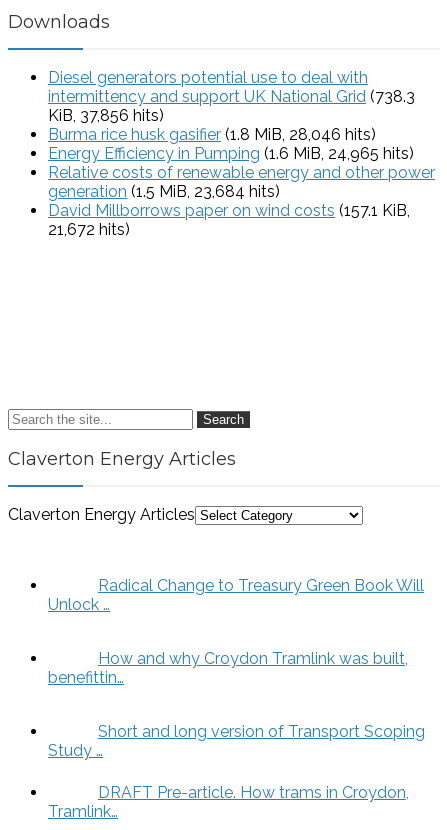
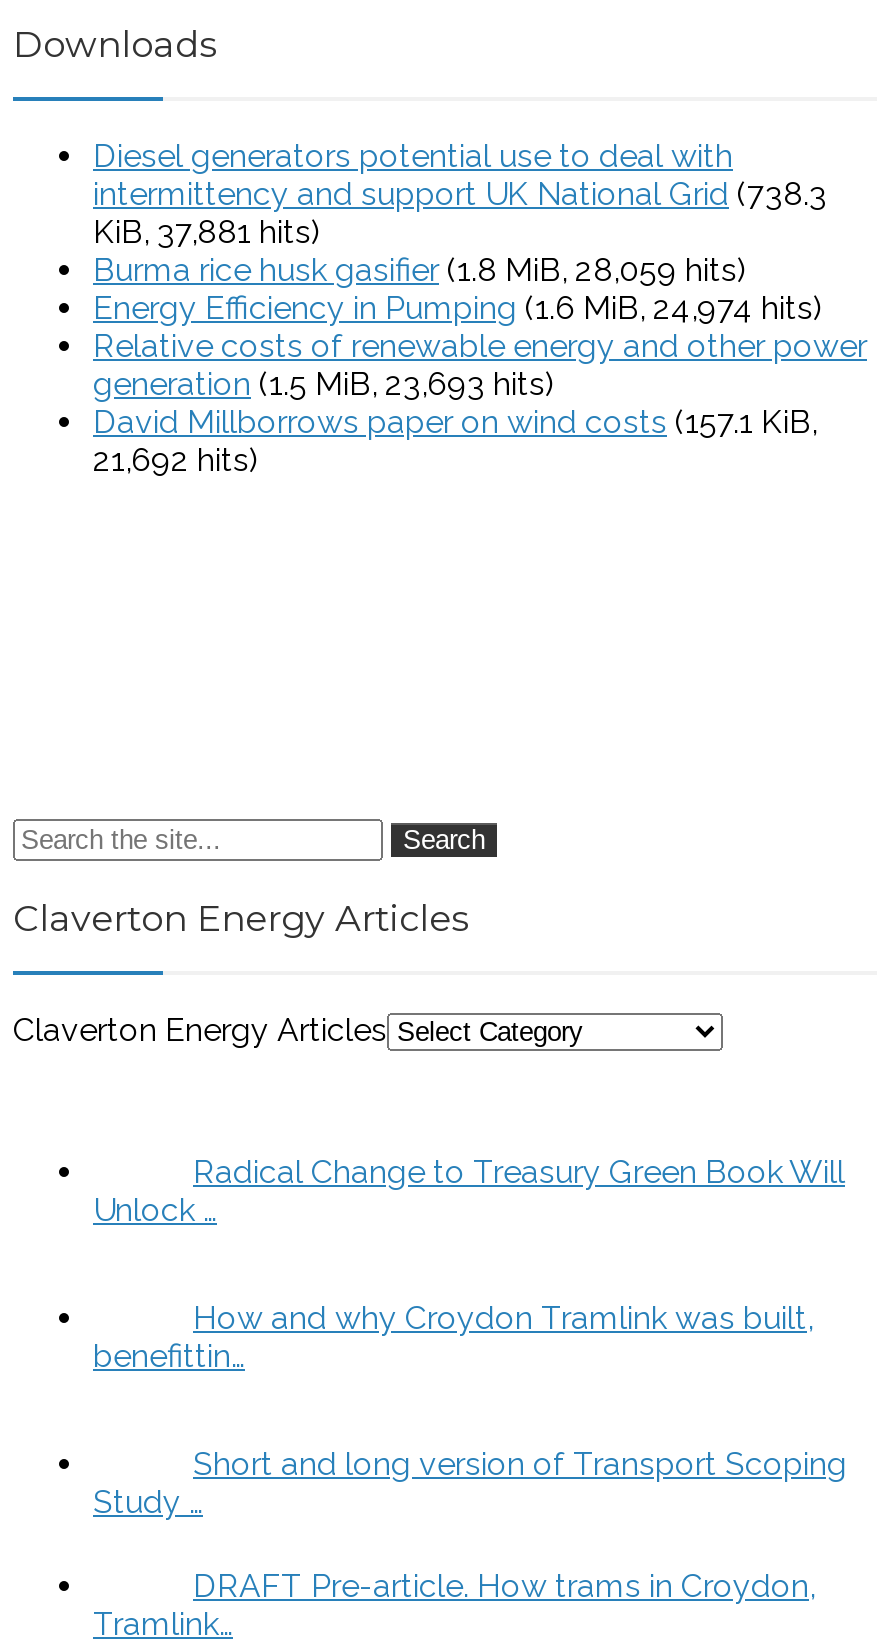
[48,106,164,125] KiB, 37,856 hits) -> [93,213,321,251] KiB, 37,881 hits)
[48,125,376,144] Burma rice husk gasifier (1.8 MiB, 28,046 hits) -> [93,251,747,289] Burma rice husk gasifier (1.8 MiB, 28,059 hits)
[48,144,414,163] Energy Efficiency in Pumping (1.6 MiB, 24,965 hits) -> [93,289,823,327] Energy Efficiency in Pumping (1.6 MiB, 24,974 hits)
[48,182,280,201] generation (1.5 MiB, 23,684 hits) -> [93,365,555,403] generation (1.5 MiB, 23,693 hits)
[48,220,130,239] 21,672 hits) -> [93,441,259,479] 21,692 hits)

